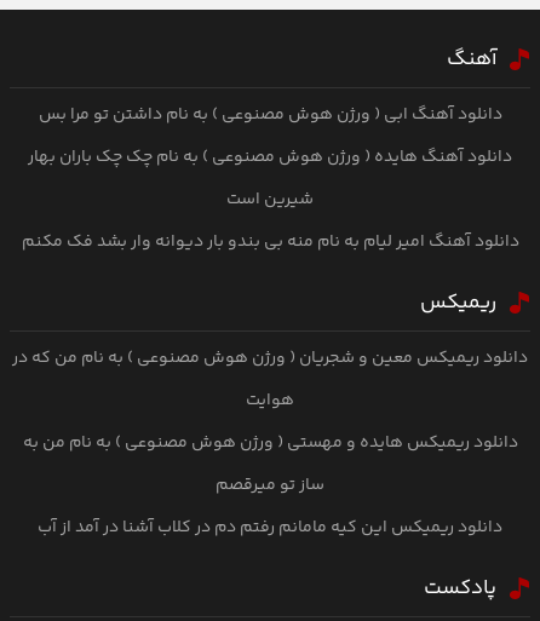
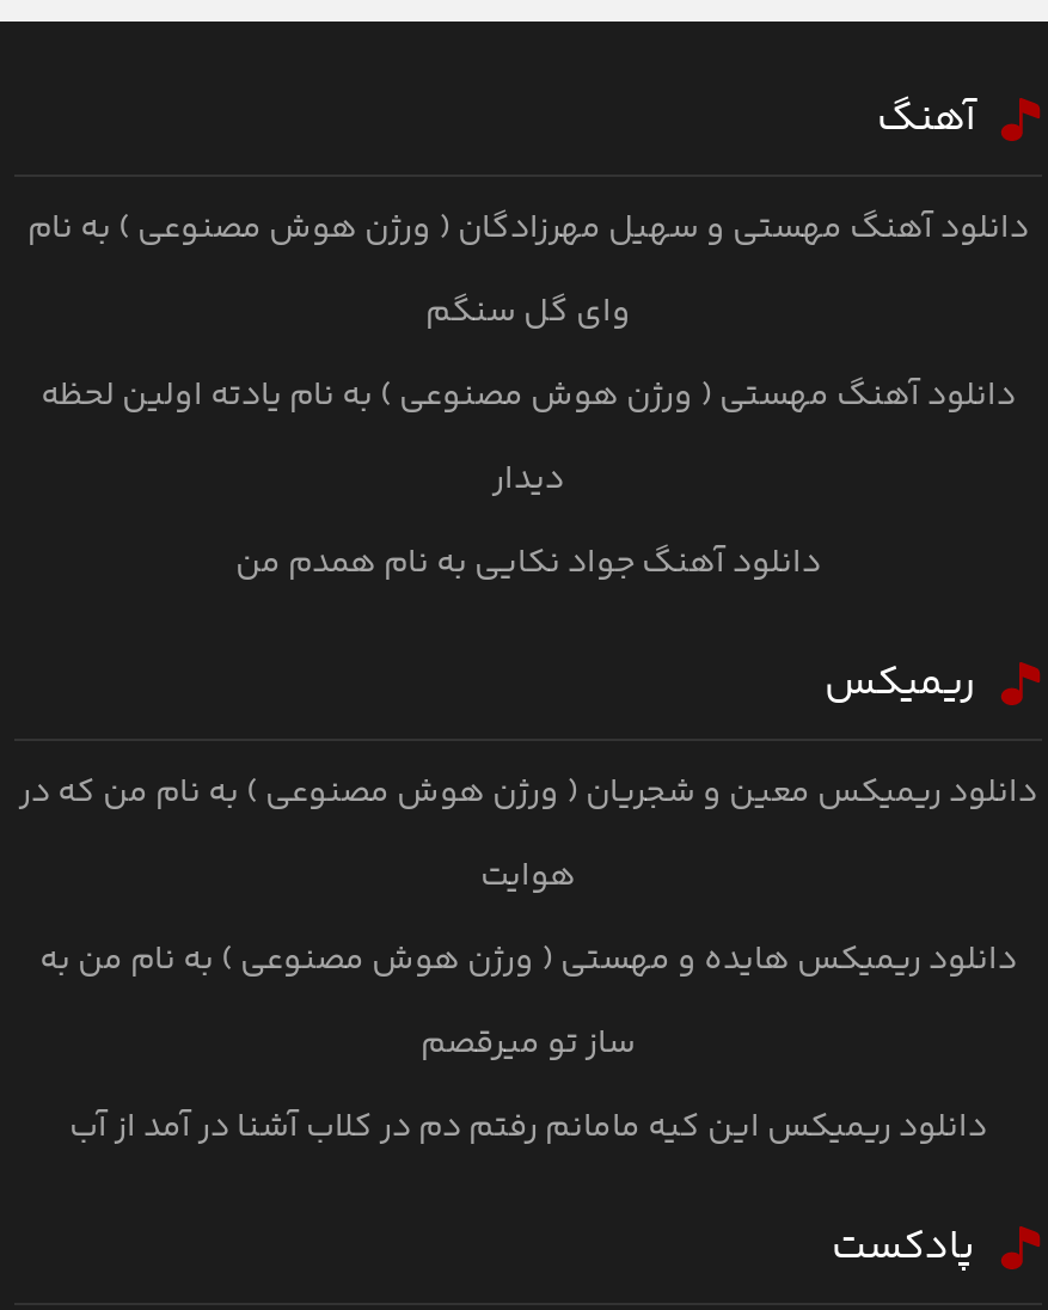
[21,102,519,255] دانلود آهنگ ابی ( ورژن هوش مصنوعی ) به نام داشتن تو مرا بس | دانلود آهنگ هایده ( ورژن هوش مصنوعی ) به نام چک‌ چک باران بهار | شیرین است | دانلود آهنگ امیر لیام به نام منه بی بندو بار دیوانه وار بشد فک مکنم -> [27,203,1029,590] دانلود آهنگ مهستی و سهیل مهرزادگان ( ورژن هوش مصنوعی ) به نام | وای گل سنگم | دانلود آهنگ مهستی ( ورژن هوش مصنوعی ) به نام یادته اولین لحظه | دیدار | دانلود آهنگ جواد نکایی به نام همدم من

